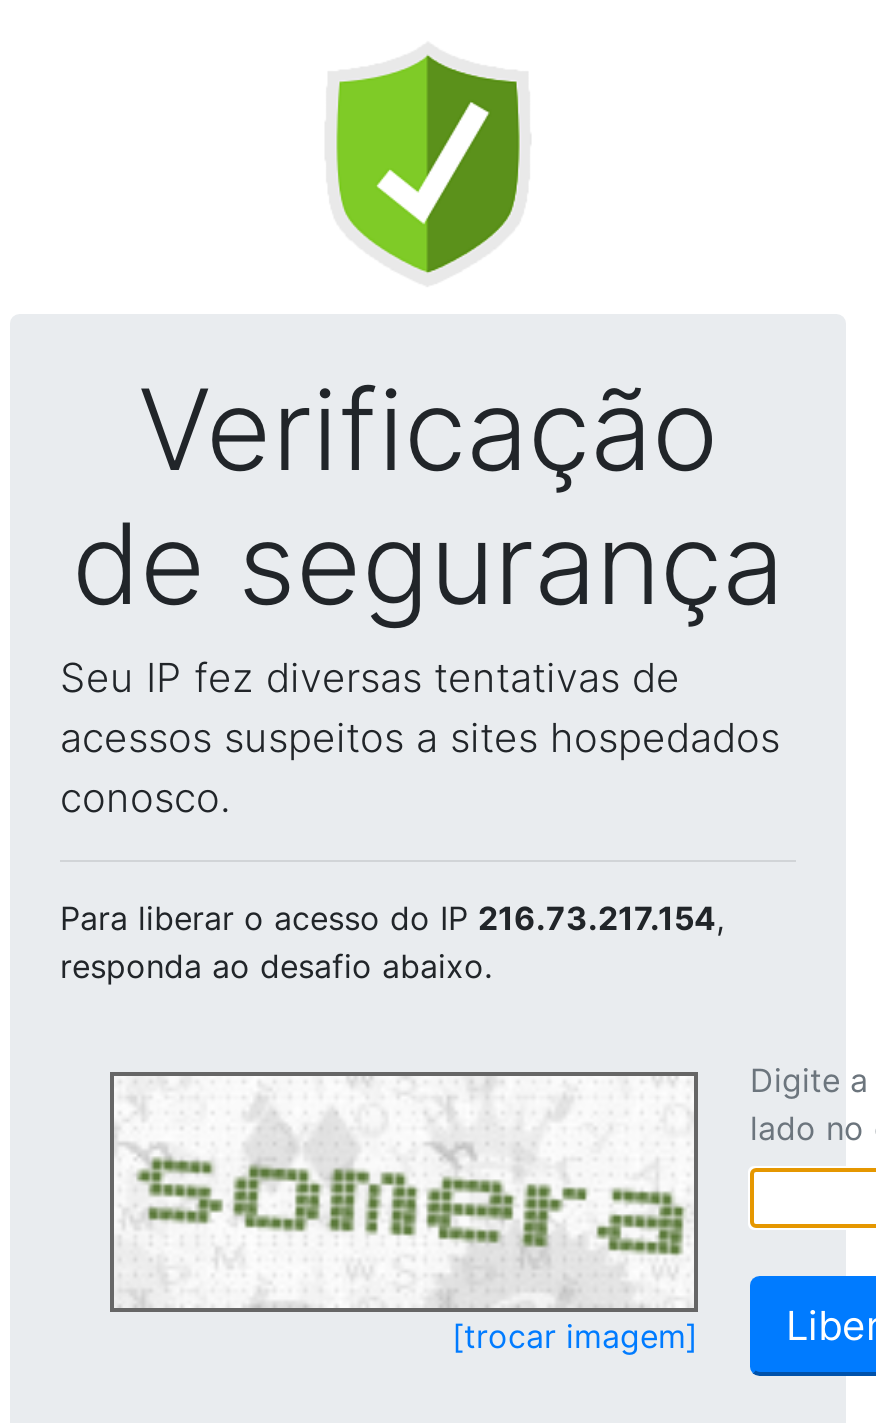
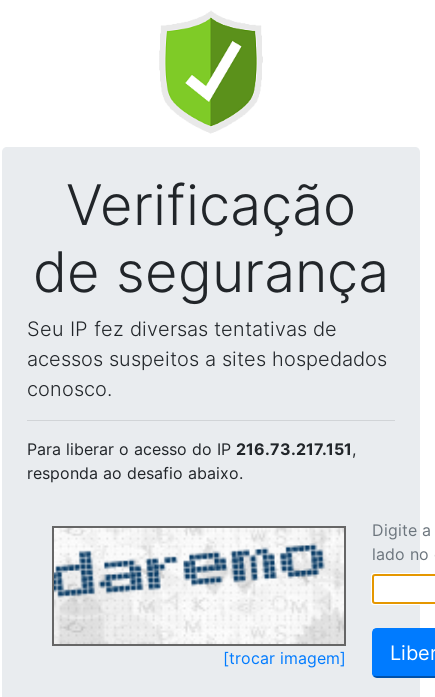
[60,898,724,938] Para liberar o acesso do IP 216.73.217.154, -> [27,439,356,459] Para liberar o acesso do IP 216.73.217.151,
[114,1106,692,1304] [image] -> [53,538,342,643] [image]

